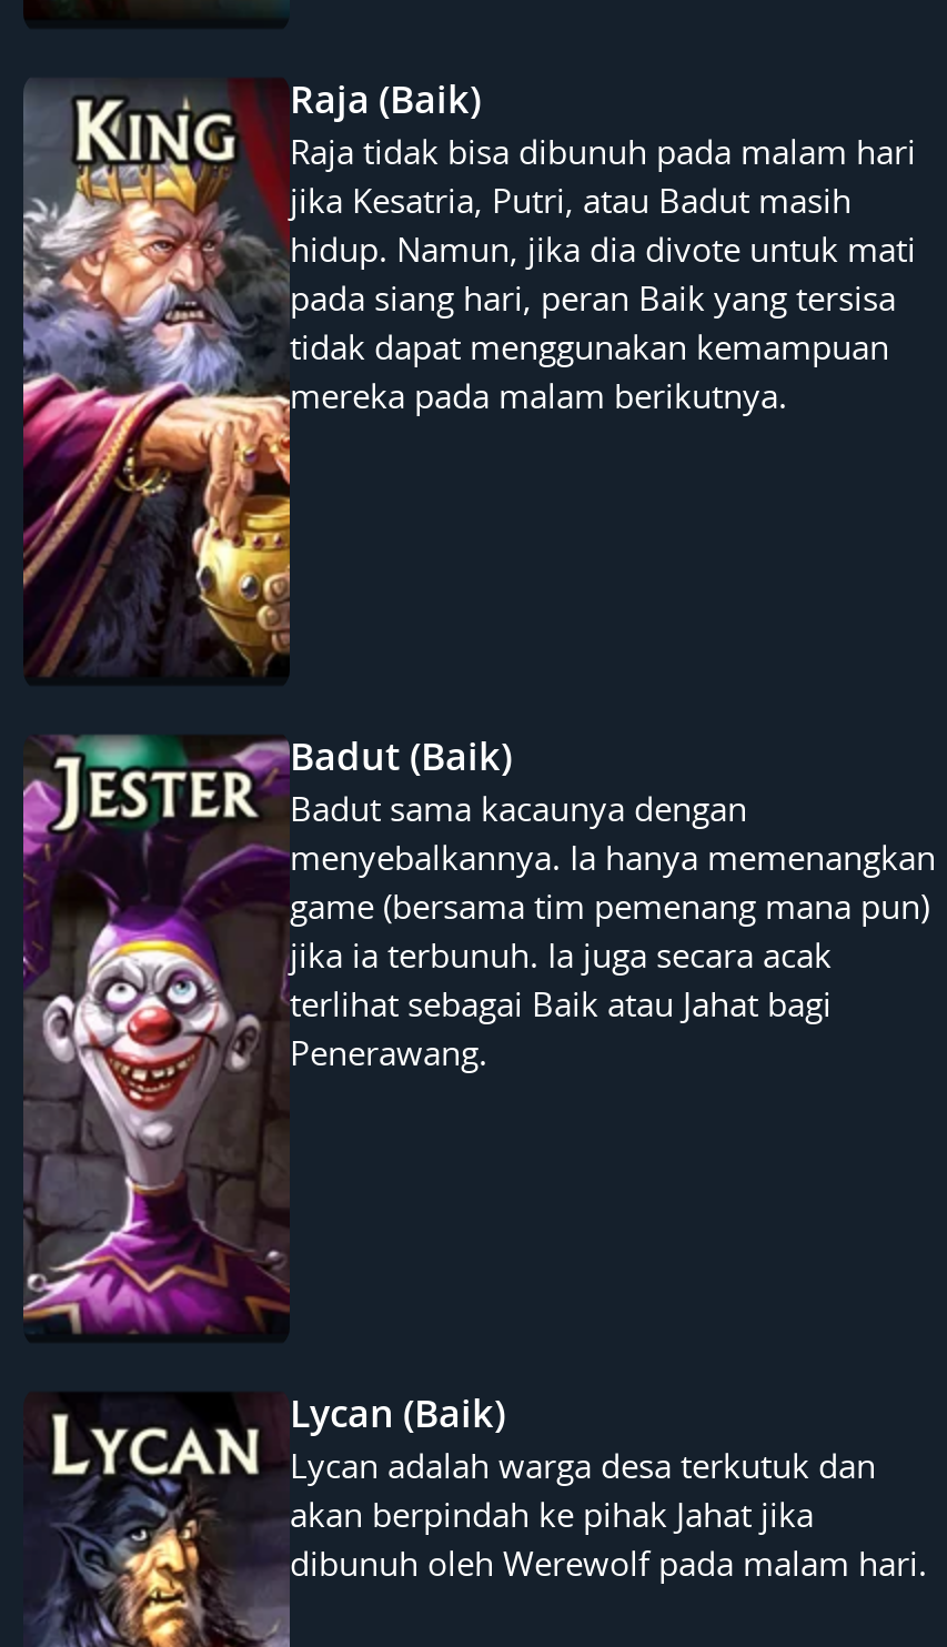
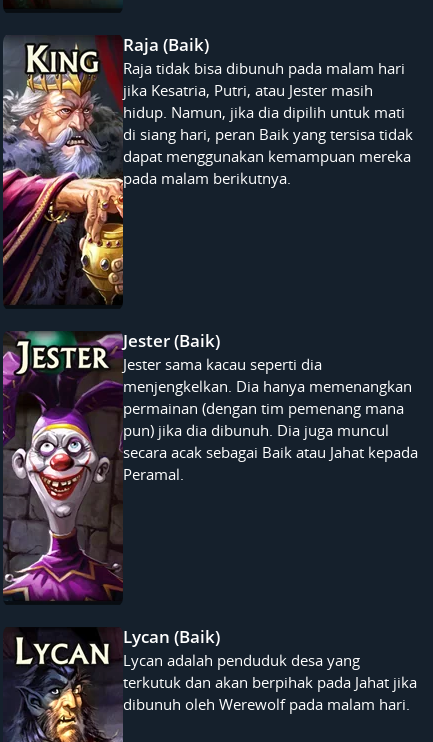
[290,178,916,418] jika Kesatria, Putri, atau Badut masih | hidup. Namun, jika dia divote untuk mati | pada siang hari, peran Baik yang tersisa | tidak dapat menggunakan kemampuan | mereka pada malam berikutnya. -> [123,80,413,188] jika Kesatria, Putri, atau Jester masih | hidup. Namun, jika dia dipilih untuk mati | di siang hari, peran Baik yang tersisa tidak | dapat menggunakan kemampuan mereka | pada malam berikutnya.
[290,731,936,1075] Badut (Baik) | Badut sama kacaunya dengan | menyebalkannya. Ia hanya memenangkan | game (bersama tim pemenang mana pun) | jika ia terbunuh. Ia juga secara acak | terlihat sebagai Baik atau Jahat bagi | Penerawang. -> [123,329,418,484] Jester (Baik) | Jester sama kacau seperti dia | menjengkelkan. Dia hanya memenangkan | permainan (dengan tim pemenang mana | pun) jika dia dibunuh. Dia juga muncul | secara acak sebagai Baik atau Jahat kepada | Peramal.
[290,1443,876,1536] Lycan adalah warga desa terkutuk dan | akan berpindah ke pihak Jahat jika -> [123,650,417,692] Lycan adalah penduduk desa yang | terkutuk dan akan berpihak pada Jahat jika

